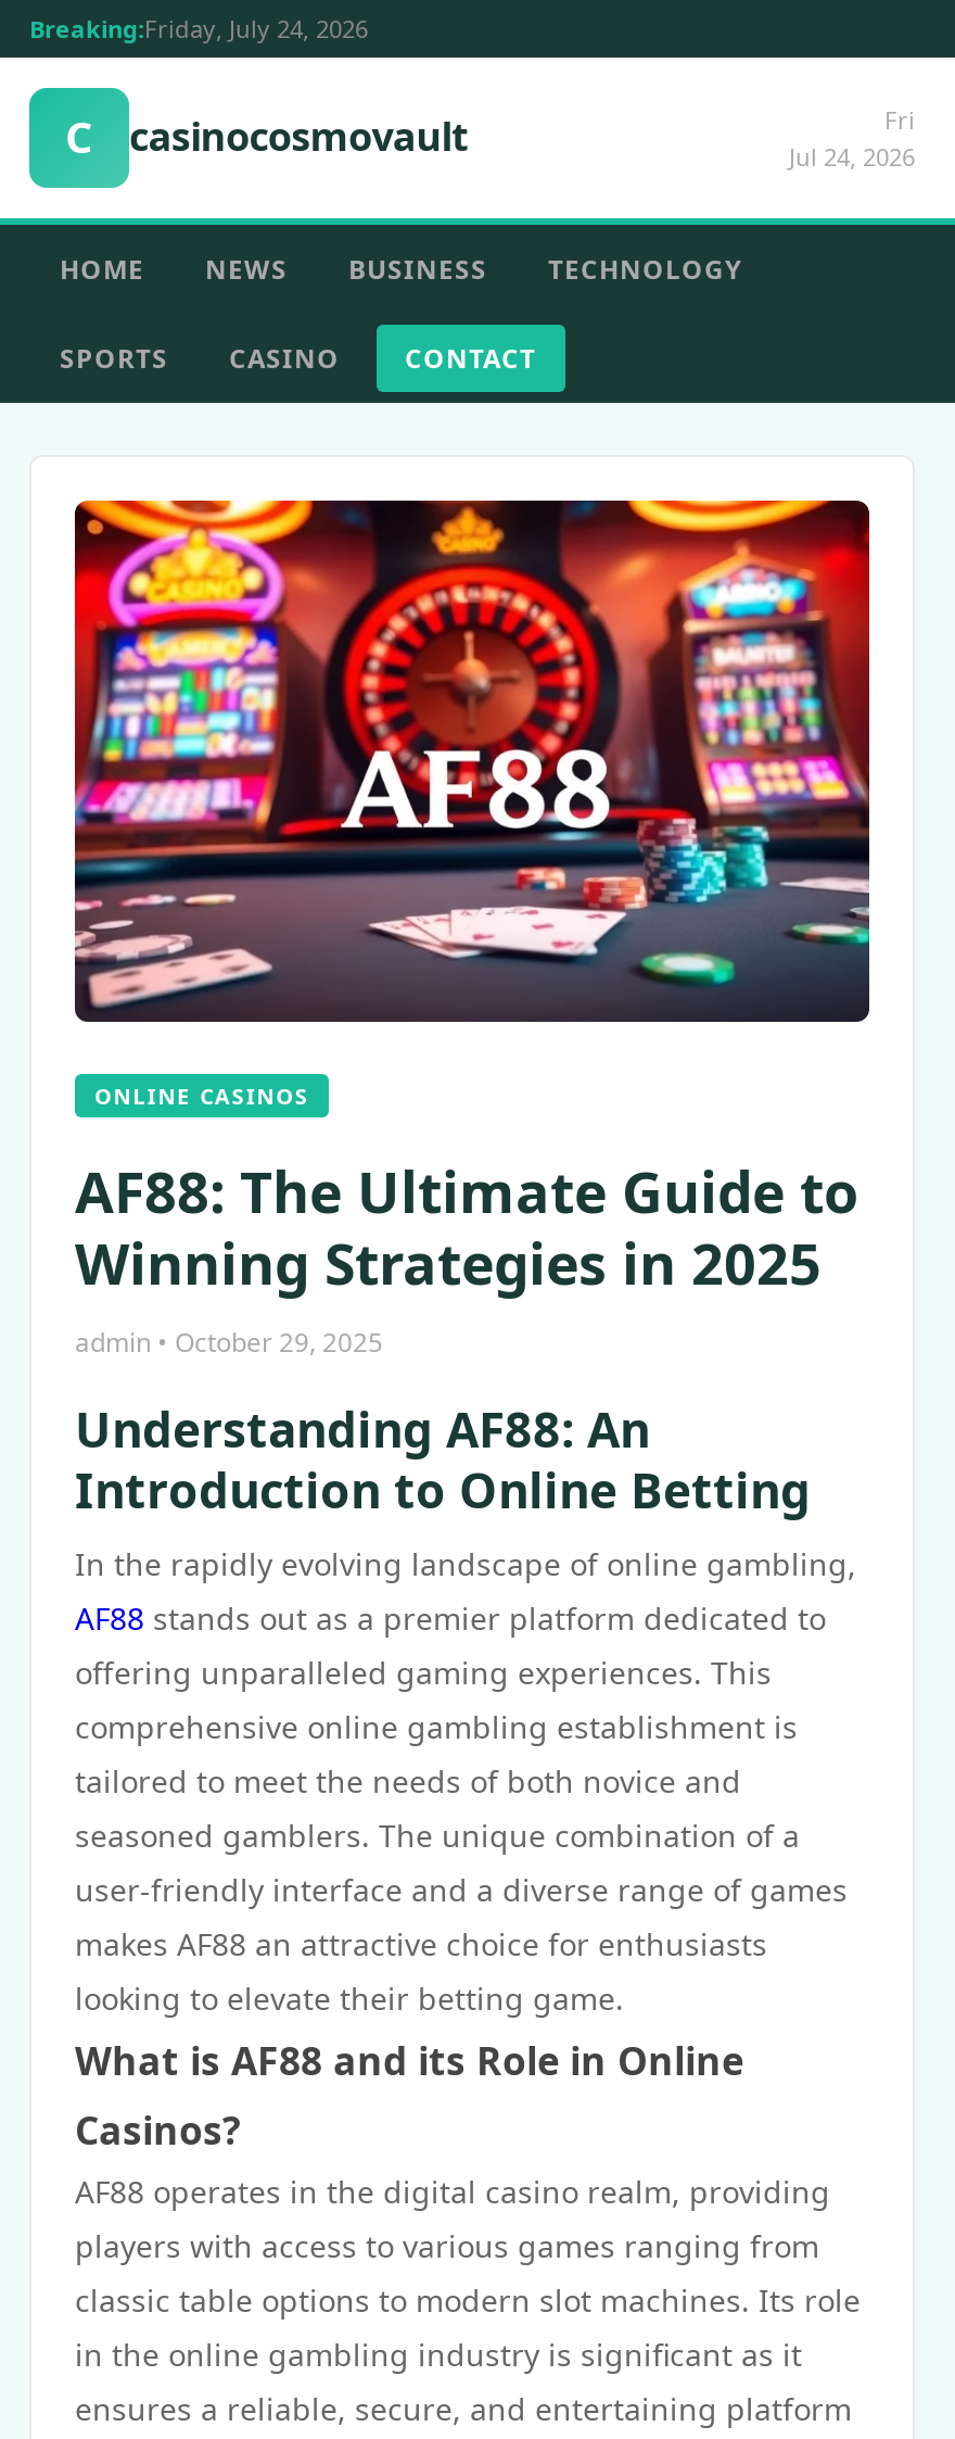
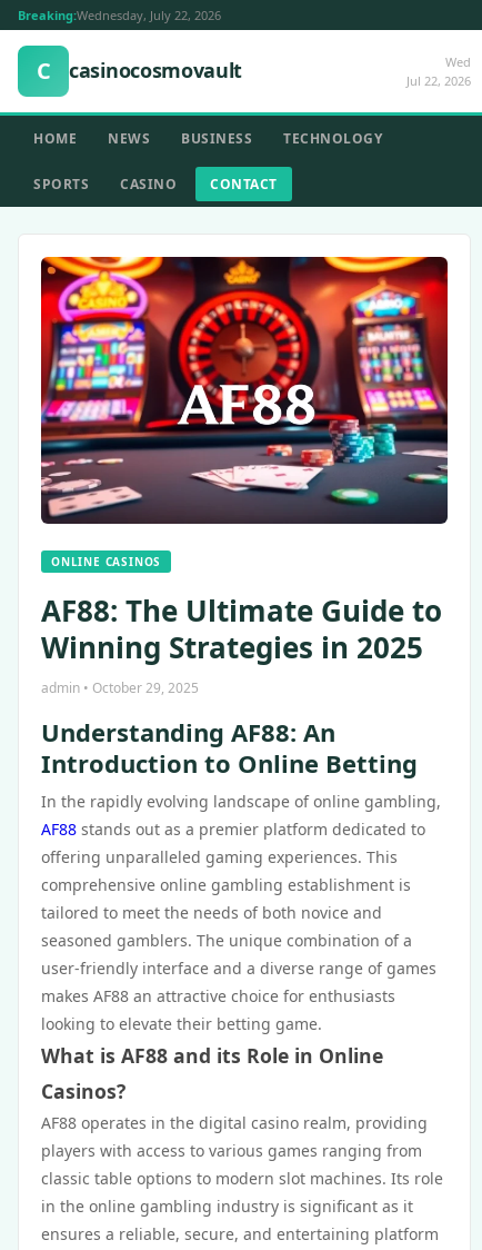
[29,12,368,45] Breaking:Friday, July 24, 2026 -> [18,7,221,23] Breaking:Wednesday, July 22, 2026
[789,103,915,173] Fri | Jul 24, 2026 -> [406,53,471,89] Wed | Jul 22, 2026

